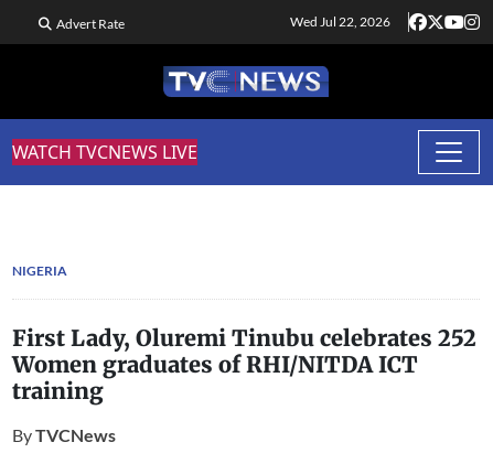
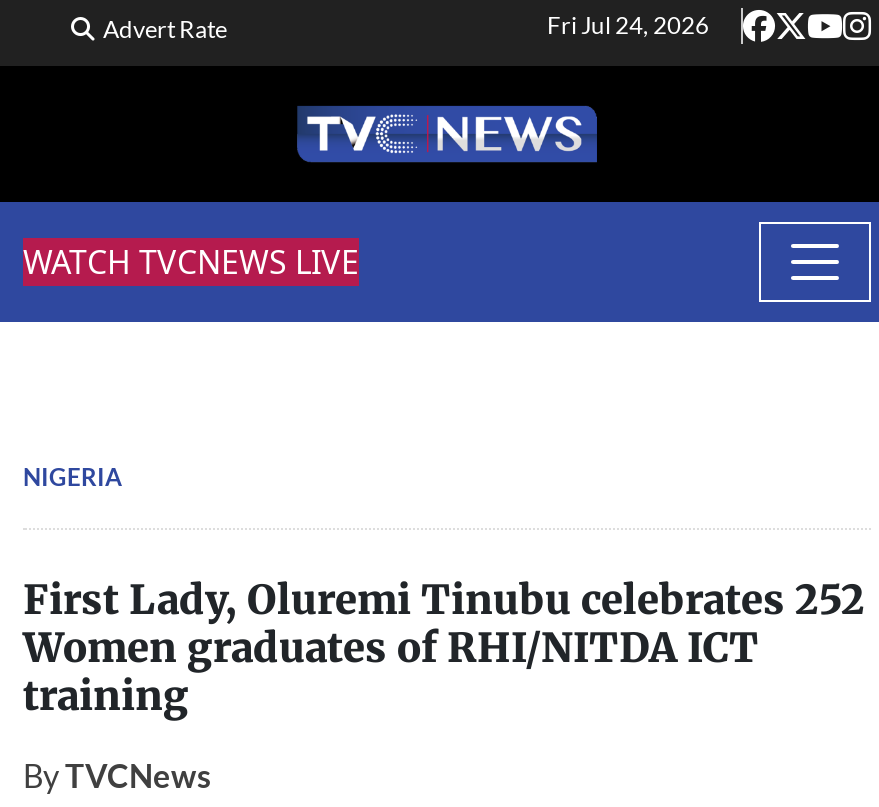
[290,13,390,30] Wed Jul 22, 2026 -> [547,10,709,40] Fri Jul 24, 2026

